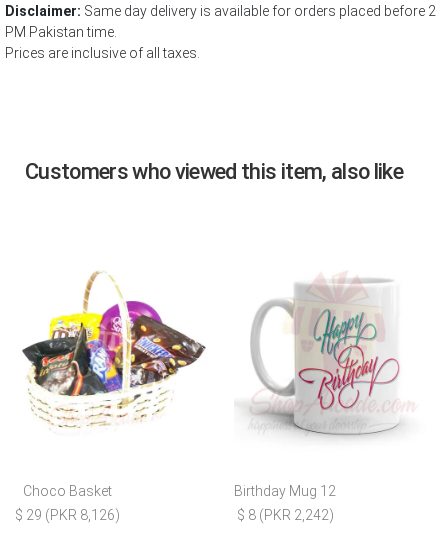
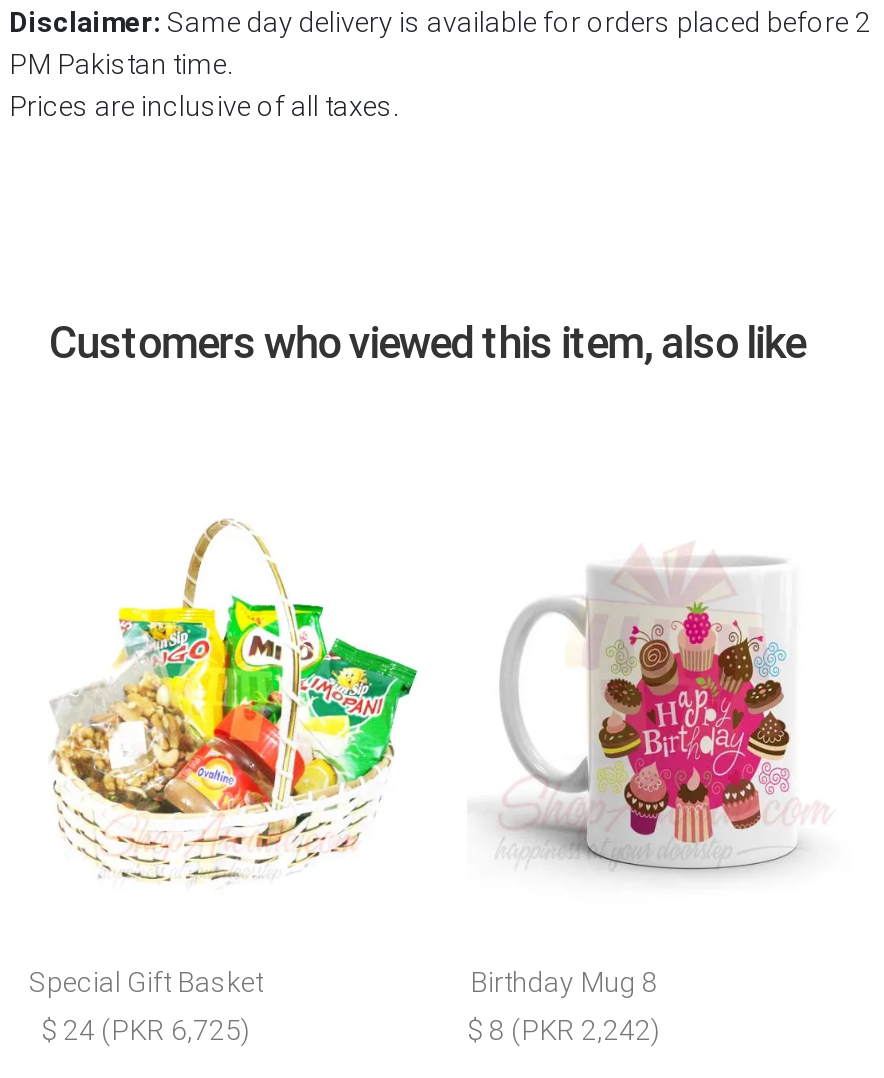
[21,260,209,441] [image] -> [45,518,419,884] [image]
[297,301,400,421] [image] -> [597,602,797,844] [image]
[23,482,112,498] Choco Basket -> [29,965,263,997] Special Gift Basket
[234,482,336,498] Birthday Mug 12 -> [470,965,658,997] Birthday Mug 8
[15,506,120,522] $ 29 (PKR 8,126) -> [41,1013,251,1045] $ 24 (PKR 6,725)

